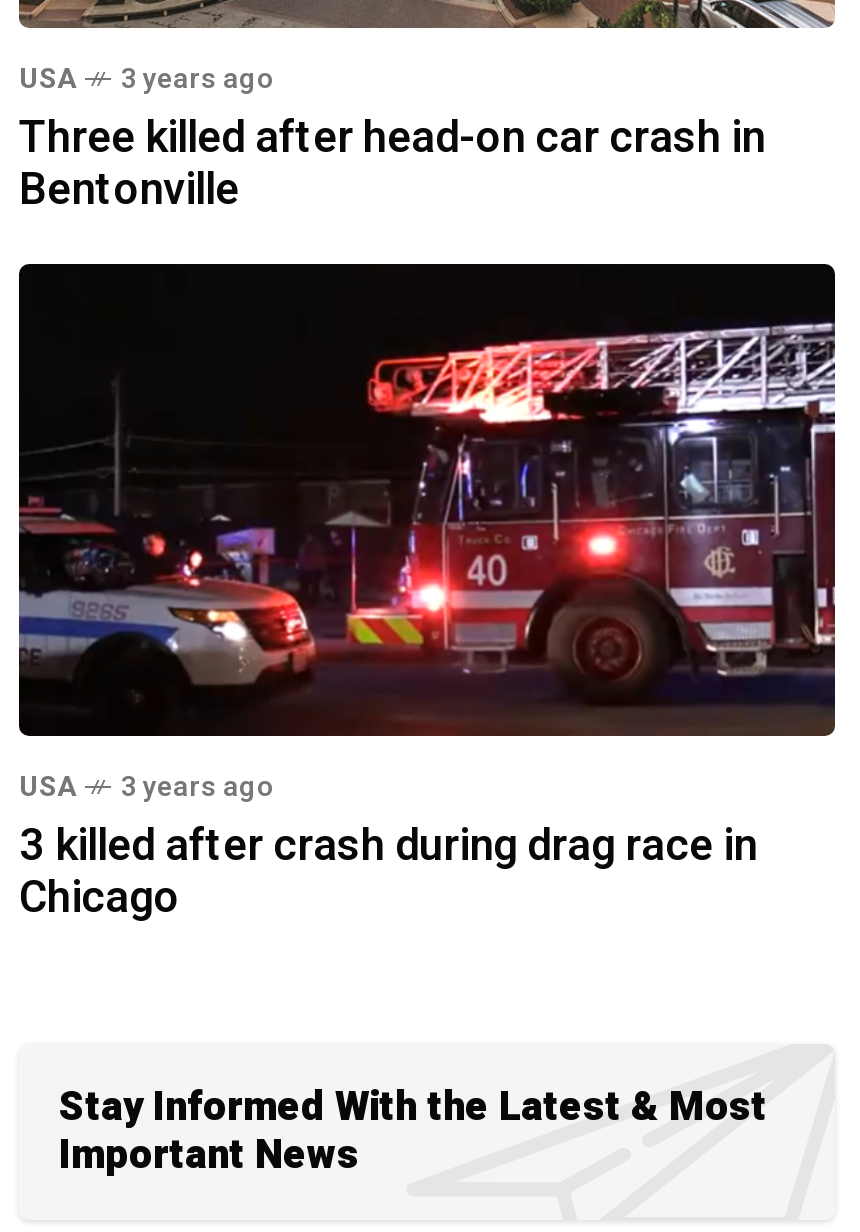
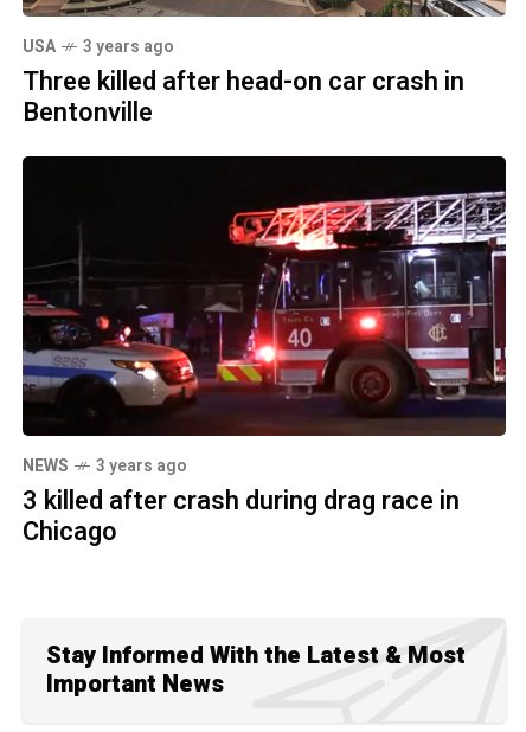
[19,766,75,808] USA -> [23,454,69,479] NEWS

